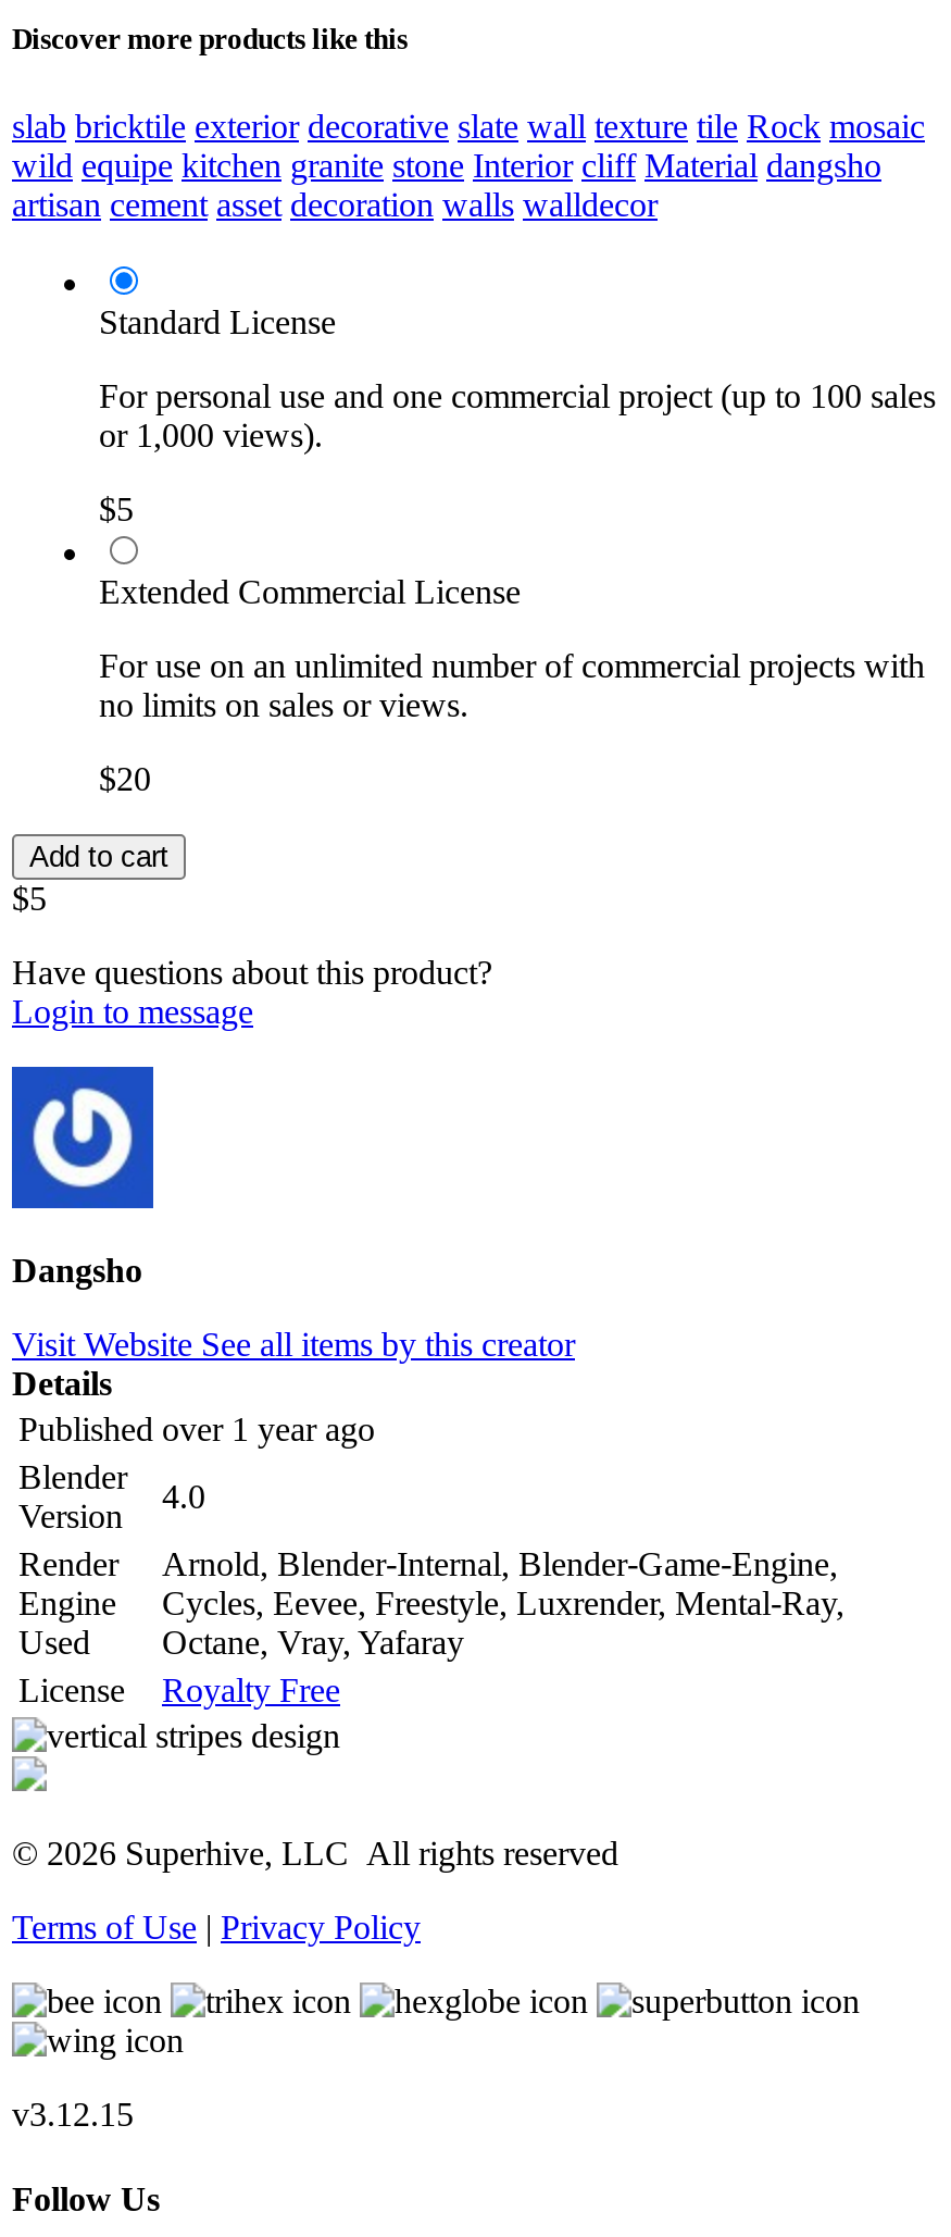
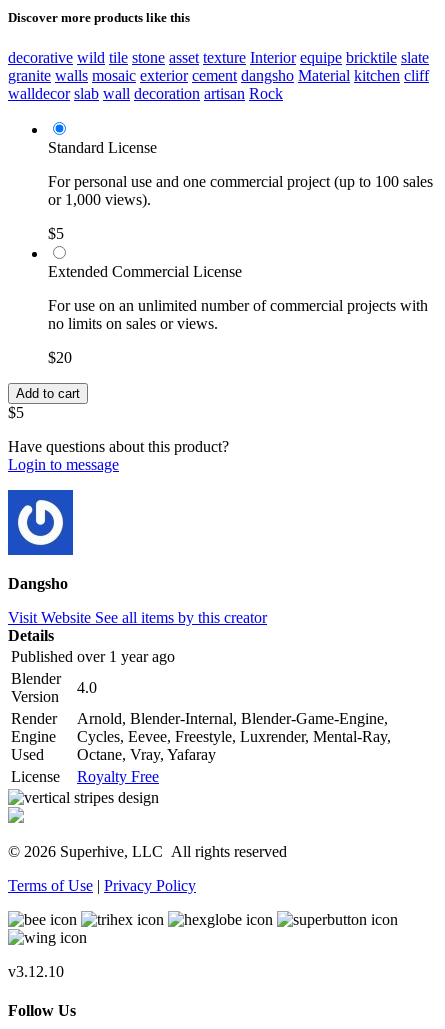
[12,107,925,222] slab bricktile exterior decorative slate wall texture tile Rock mosaic | wild equipe kitchen granite stone Interior cliff Material dangsho | artisan cement asset decoration walls walldecor -> [8,49,429,102] decorative wild tile stone asset texture Interior equipe bricktile slate | granite walls mosaic exterior cement dangsho Material kitchen cliff | walldecor slab wall decoration artisan Rock
[12,2095,134,2132] v3.12.15 -> [8,963,64,980] v3.12.10

